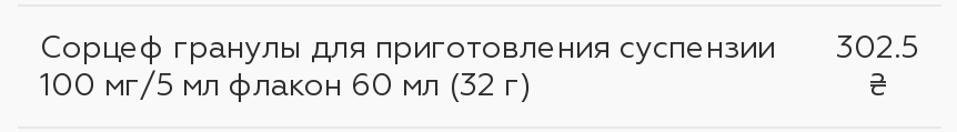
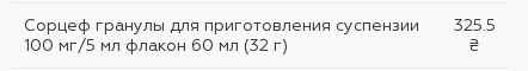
[40,30,918,65] Сорцеф гранулы для приготовления суспензии 302.5 -> [24,16,495,35] Сорцеф гранулы для приготовления суспензии 325.5

